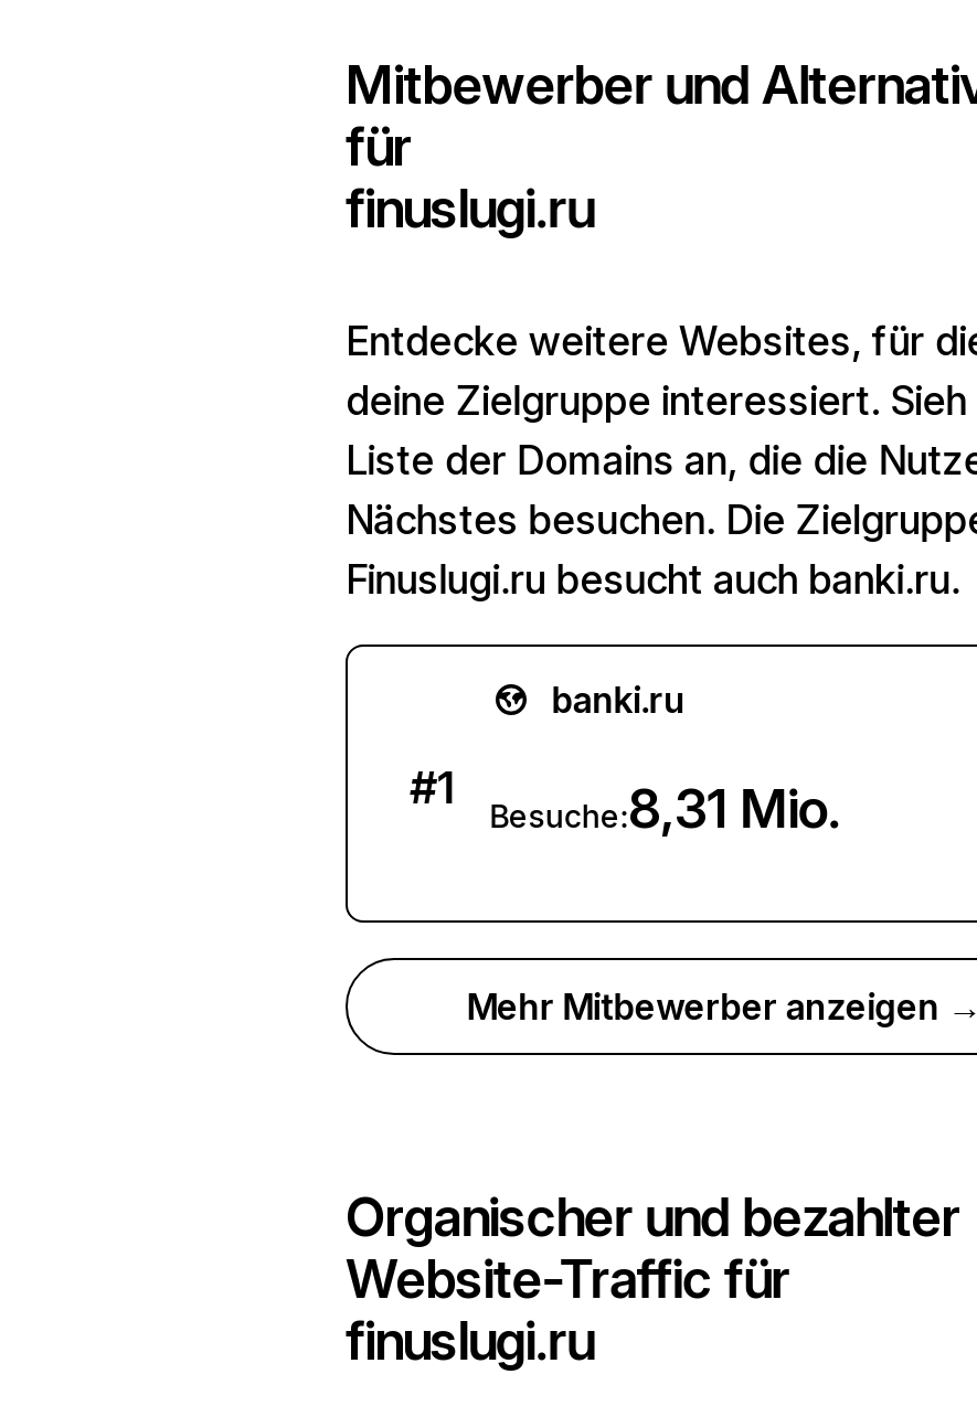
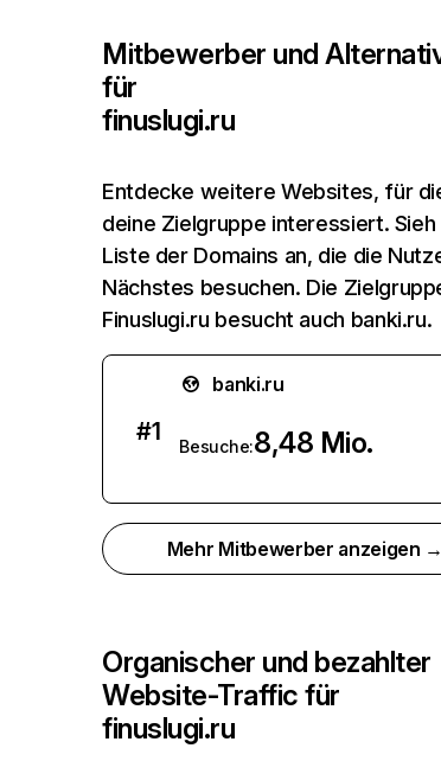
[410,761,839,841] #1 Besuche:8,31 Mio. -> [136,417,373,460] #1 Besuche:8,48 Mio.

